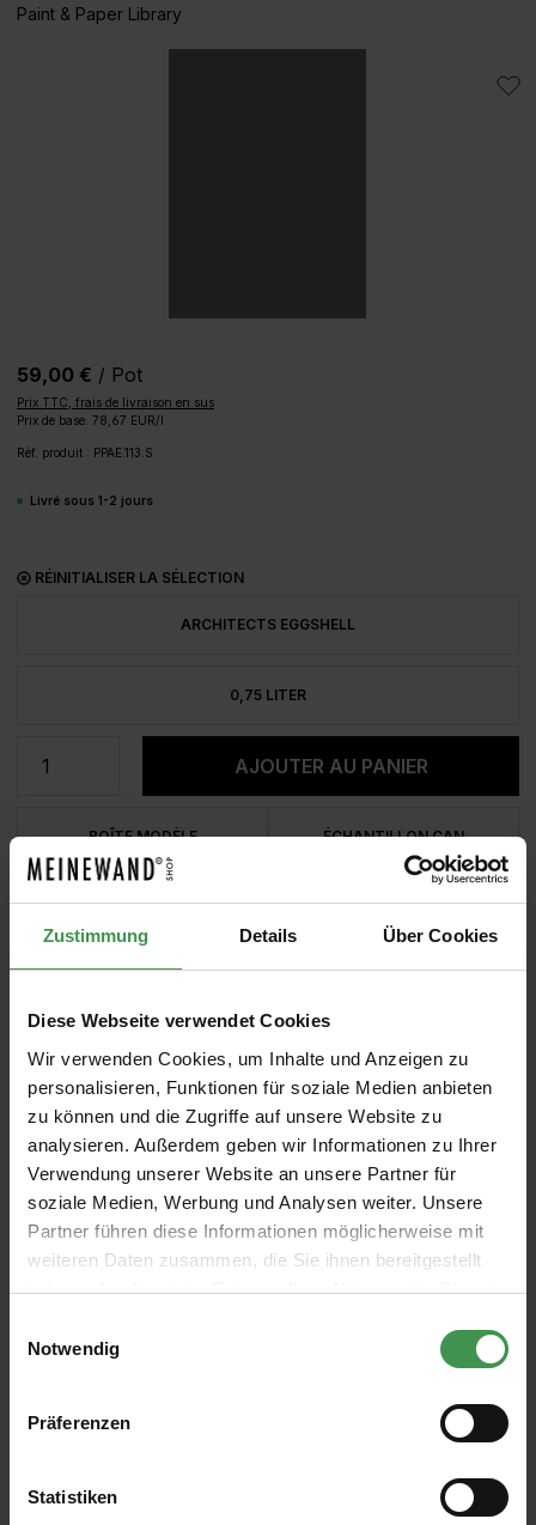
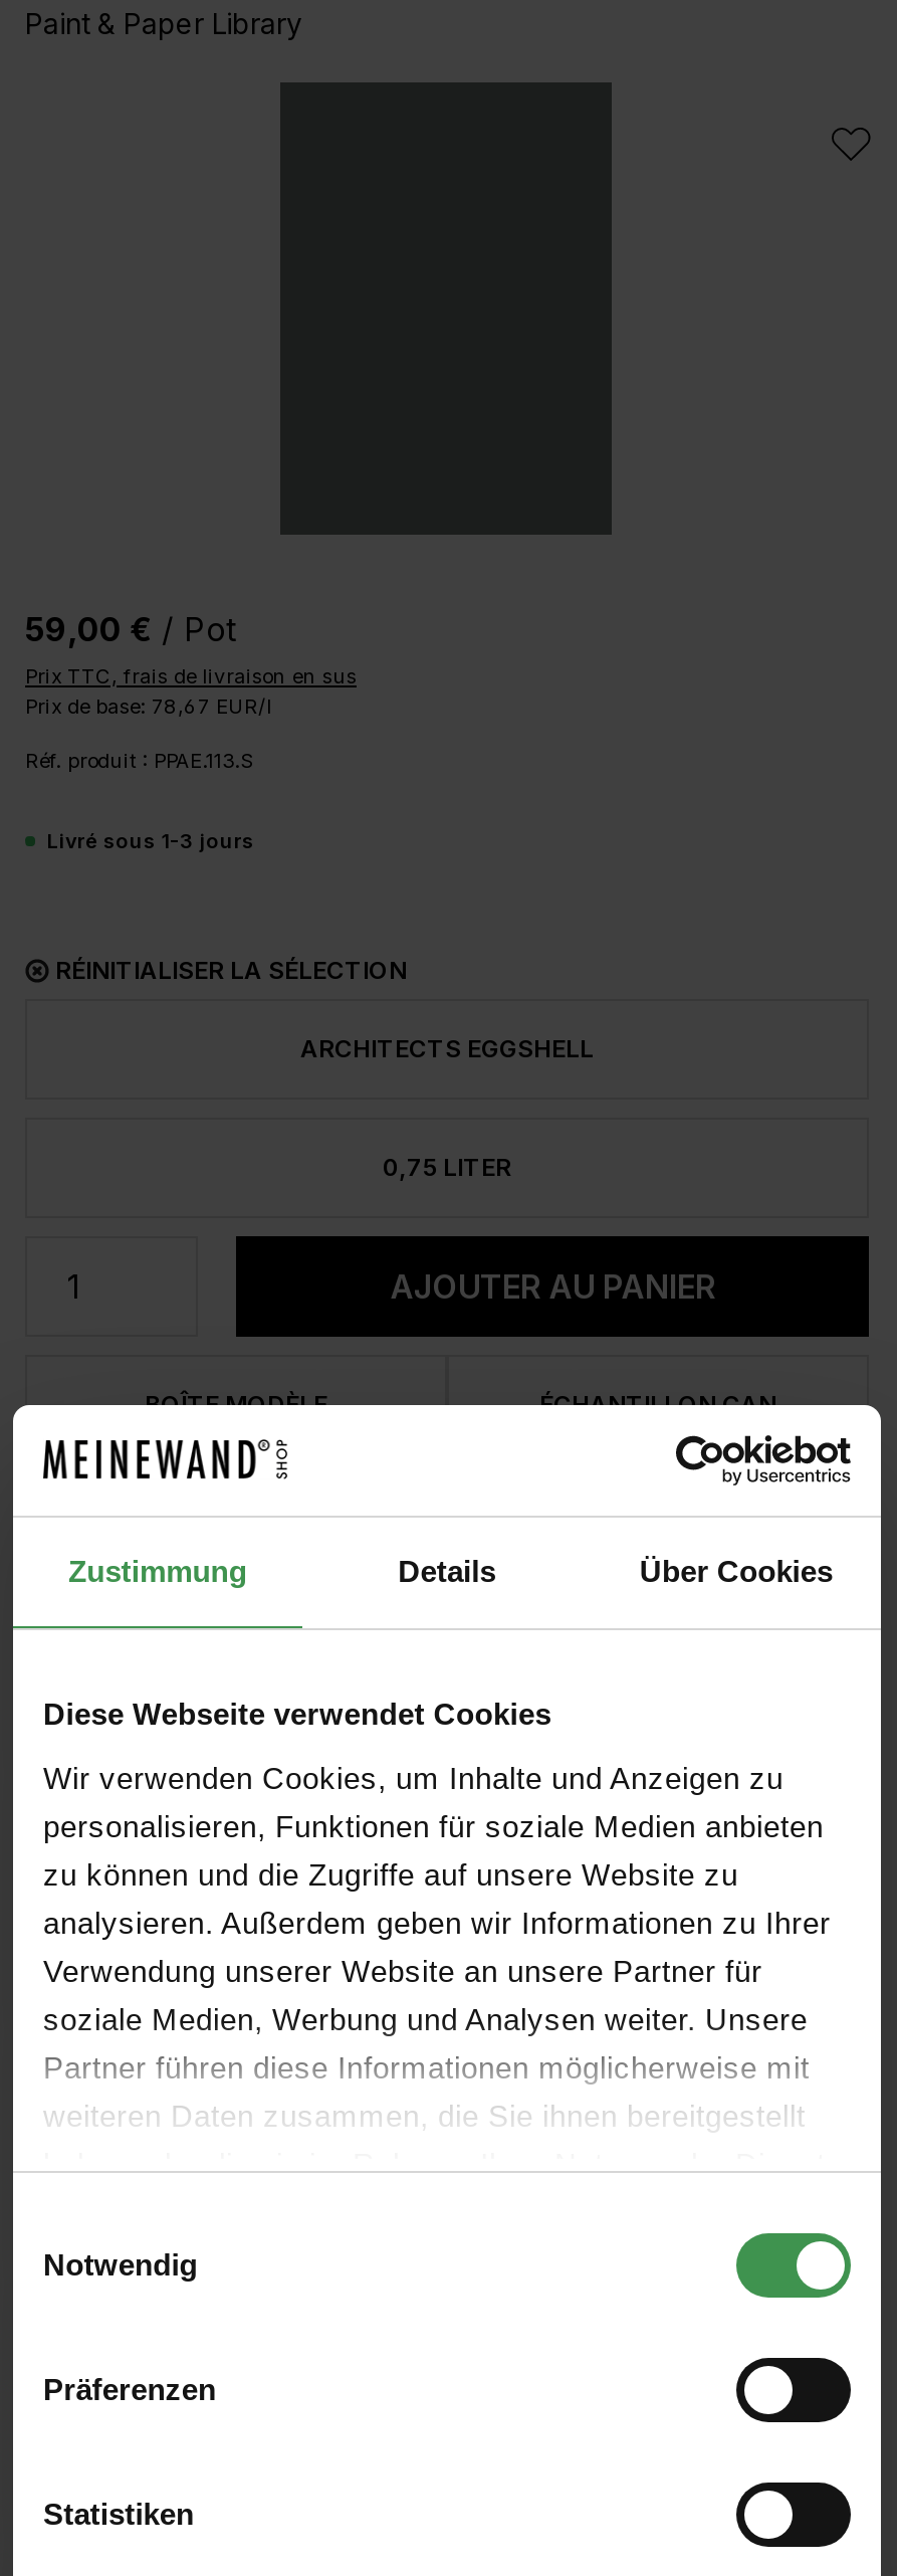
[30,493,153,508] Livré sous 1-2 jours -> [47,828,254,852] Livré sous 1-3 jours

